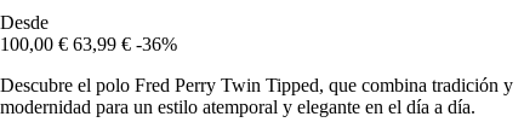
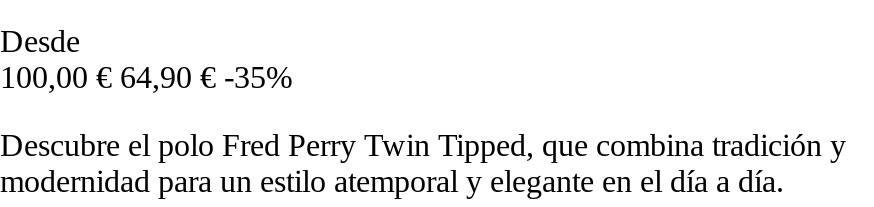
[0,34,177,54] 100,00 € 63,99 € -36% -> [0,60,292,94] 100,00 € 64,90 € -35%

